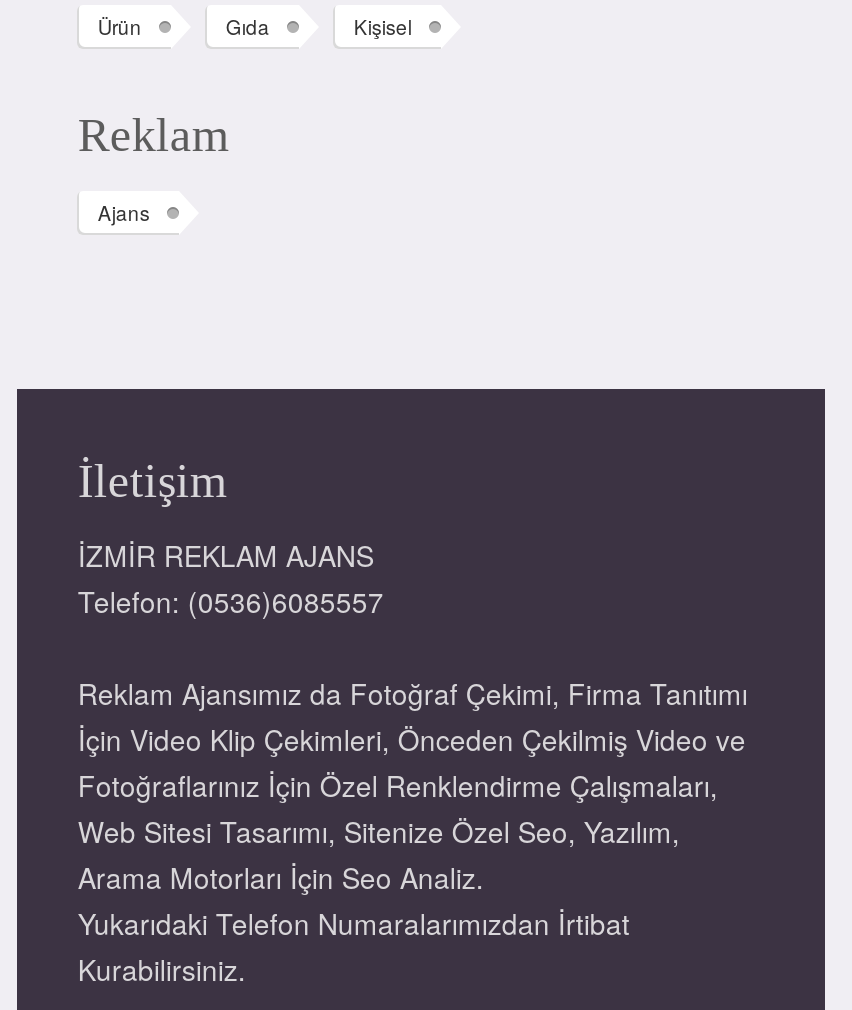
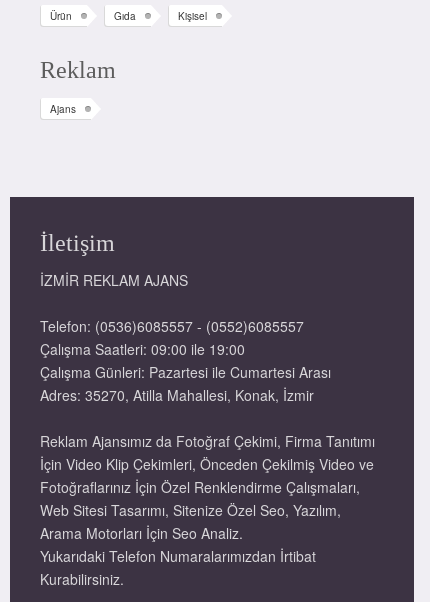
[78,582,384,622] Telefon: (0536)6085557 -> [40,316,331,405] Telefon: (0536)6085557 - (0552)6085557 | Çalışma Saatleri: 09:00 ile 19:00 | Çalışma Günleri: Pazartesi ile Cumartesi Arası | Adres: 35270, Atilla Mahallesi, Konak, İzmir

